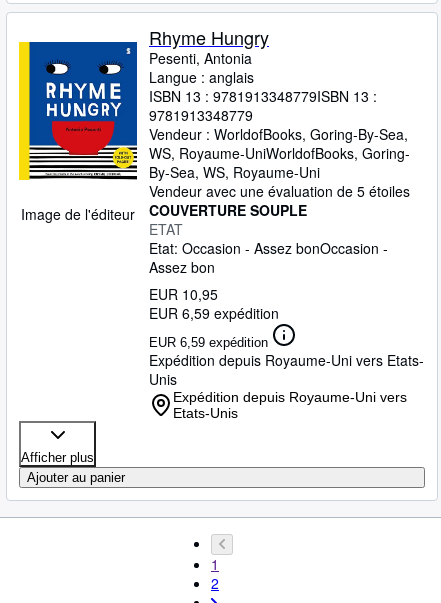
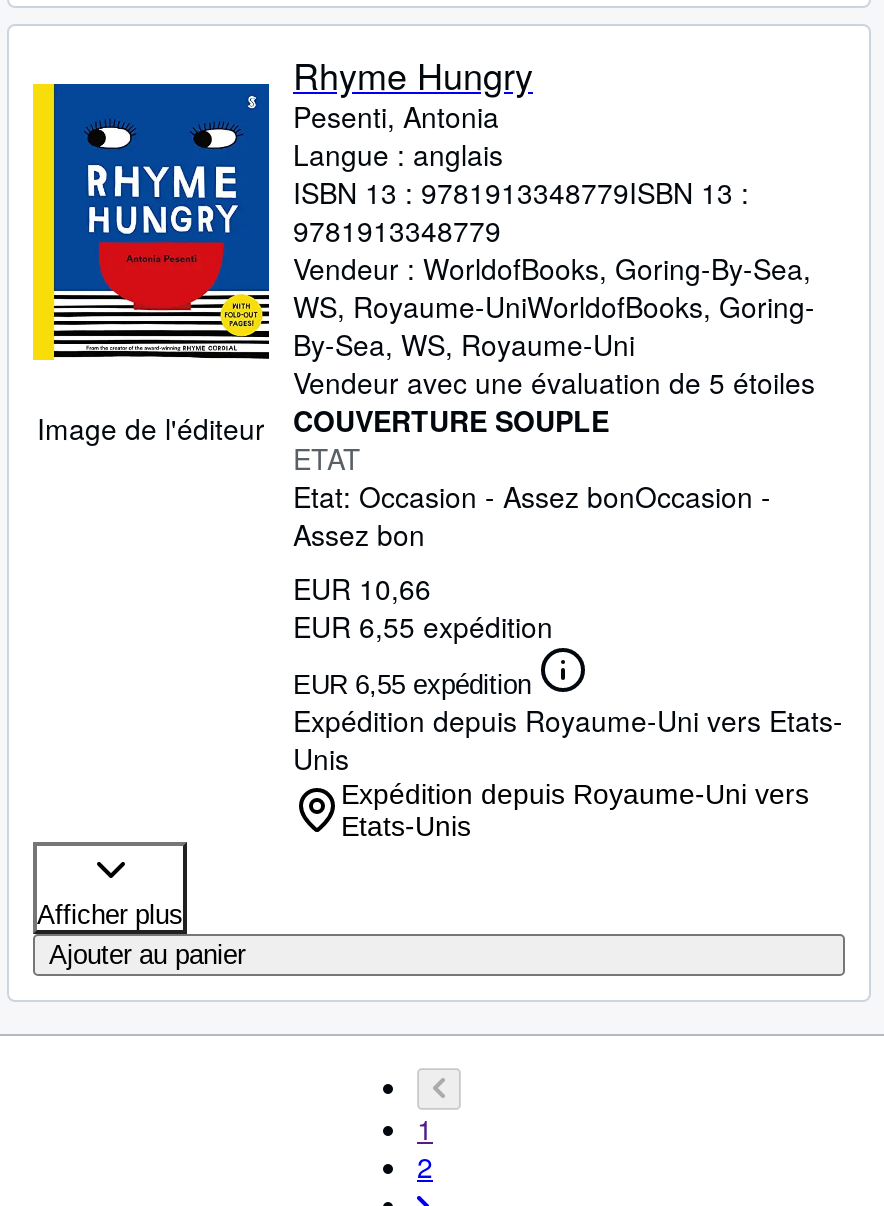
[149,284,218,304] EUR 10,95 -> [293,568,431,608] EUR 10,66
[149,303,279,323] EUR 6,59 expédition -> [293,606,553,646] EUR 6,55 expédition
[149,334,268,349] EUR 6,59 expédition -> [293,669,531,699] EUR 6,55 expédition

